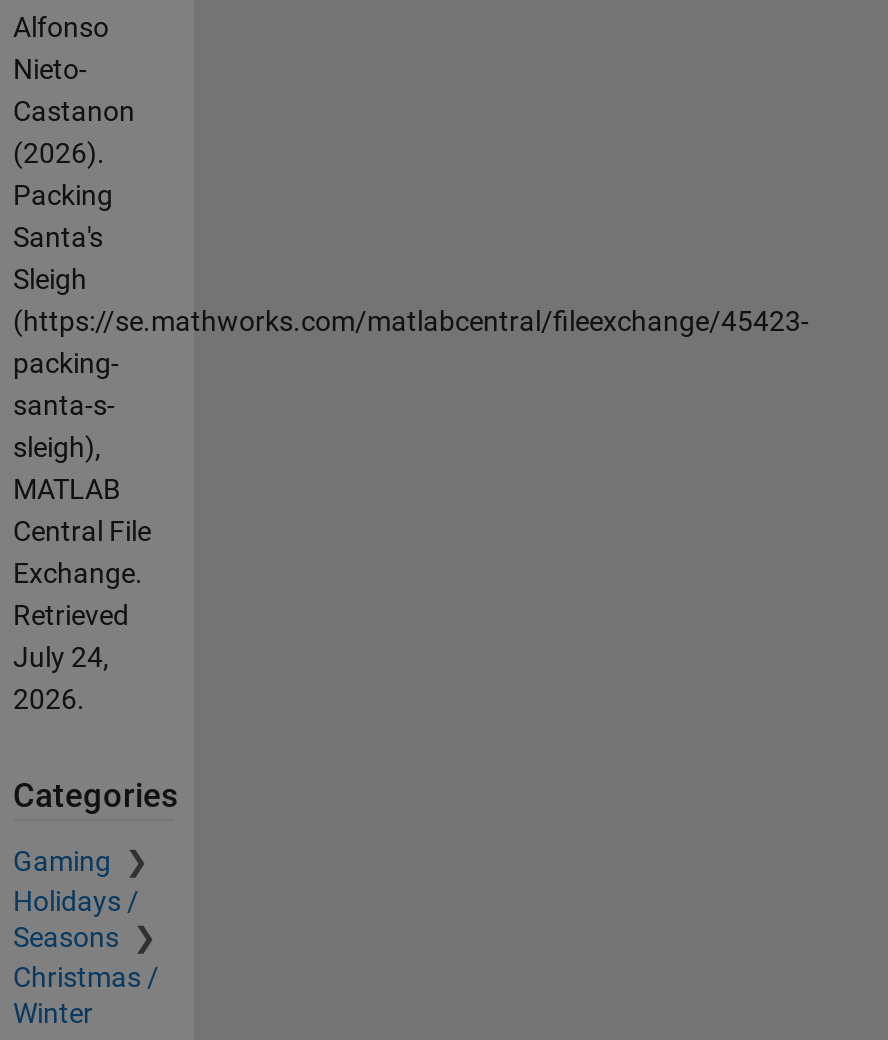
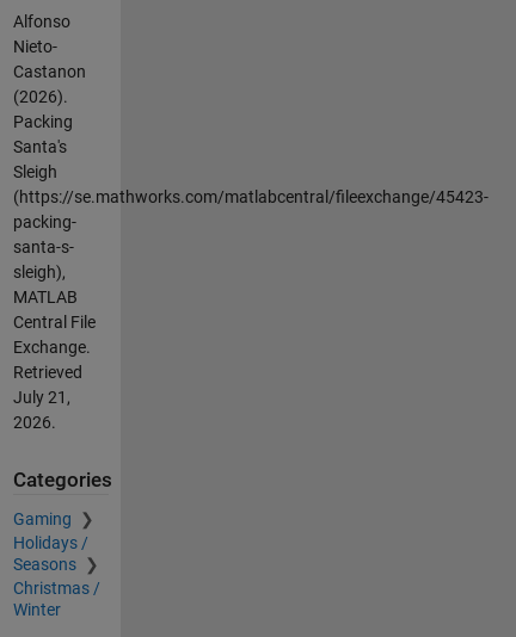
[13,641,109,673] July 24, -> [13,388,70,407] July 21,

